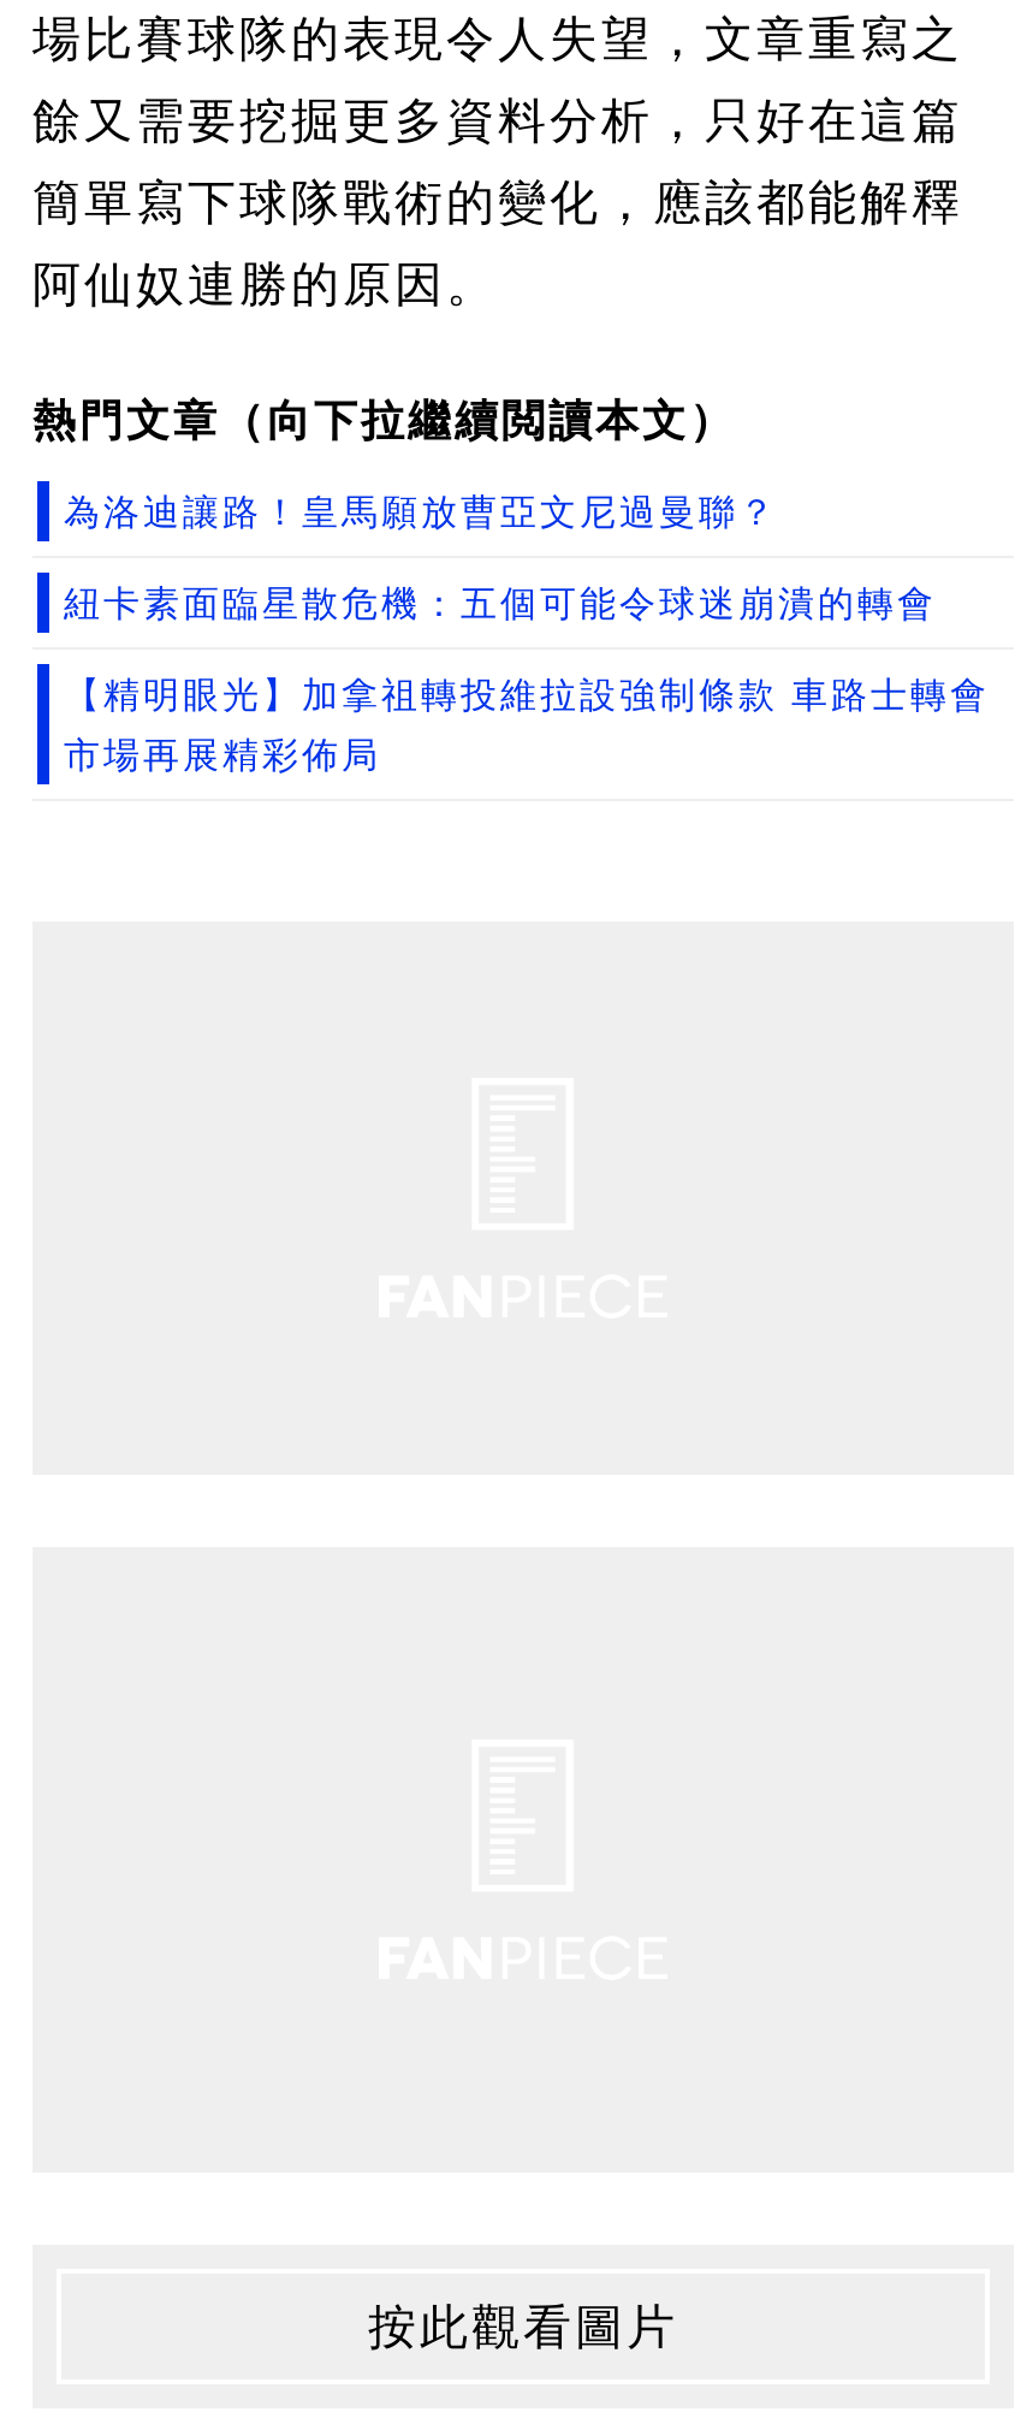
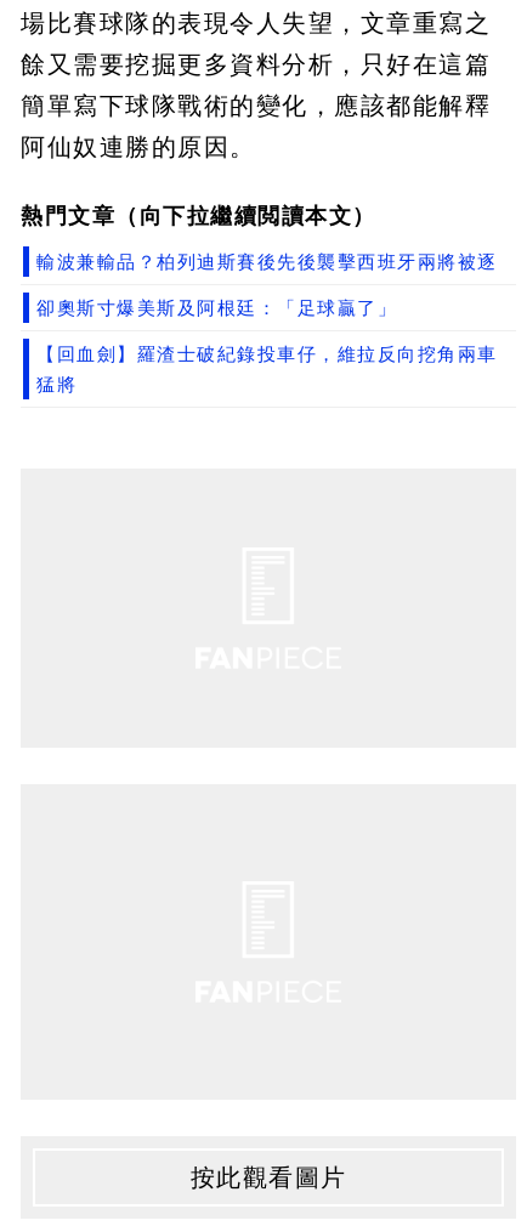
[64,491,778,532] 為洛迪讓路！皇馬願放曹亞文尼過曼聯？ -> [36,251,497,272] 輸波兼輸品？柏列迪斯賽後先後襲擊西班牙兩將被逐
[64,582,937,623] 紐卡素面臨星散危機：五個可能令球迷崩潰的轉會 -> [36,297,397,318] 卻奧斯寸爆美斯及阿根廷：「足球贏了」
[64,674,990,715] 【精明眼光】加拿祖轉投維拉設強制條款 車路士轉會 -> [36,344,497,364] 【回血劍】羅渣士破紀錄投車仔，維拉反向挖角兩車
[64,734,381,775] 市場再展精彩佈局 -> [36,374,76,395] 猛將

